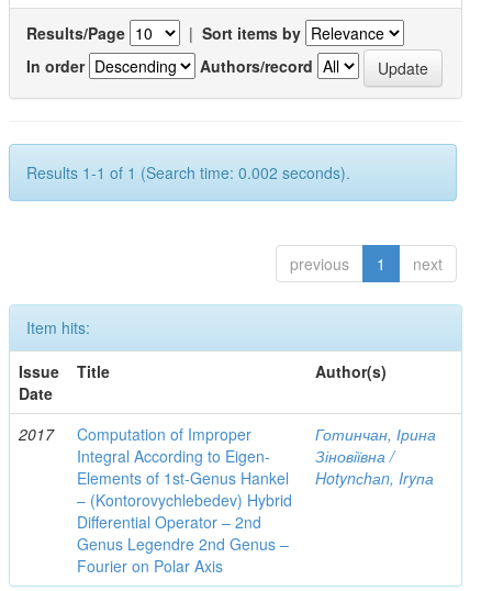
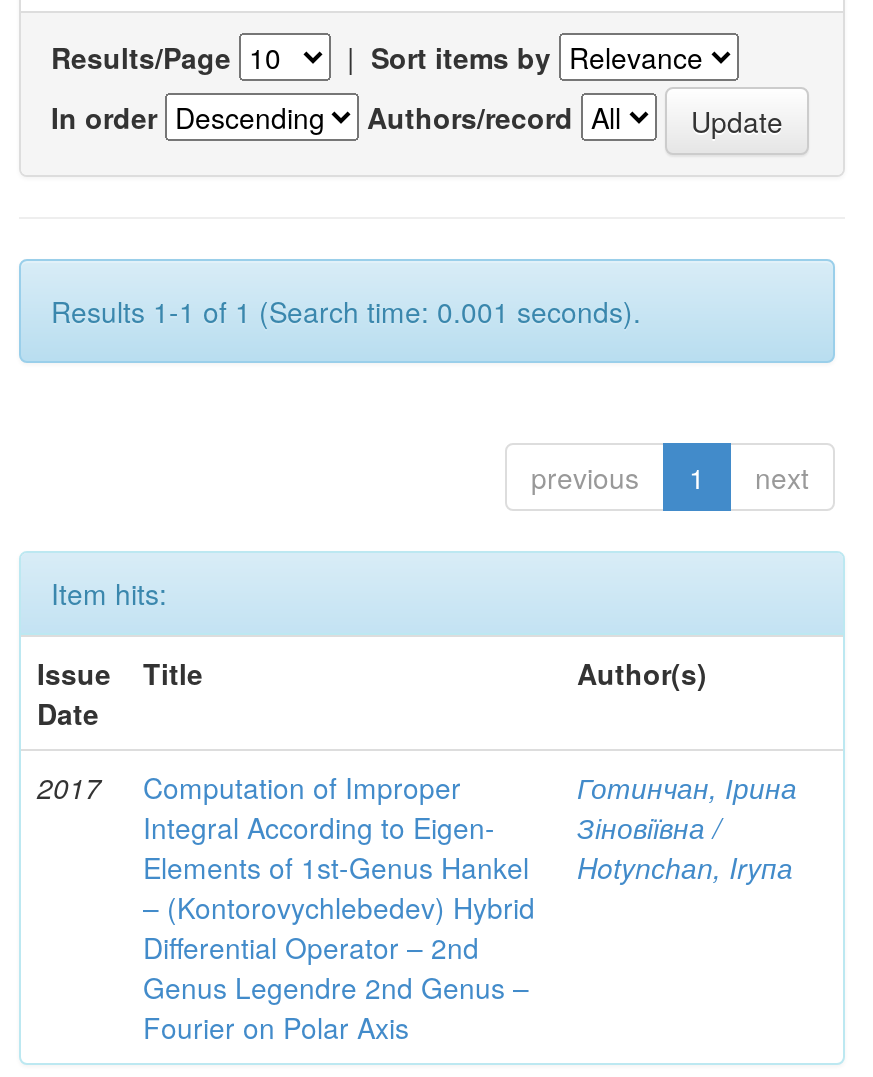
[26,161,350,183] Results 1-1 of 1 (Search time: 0.002 seconds). -> [51,291,641,331] Results 1-1 of 1 (Search time: 0.001 seconds).

